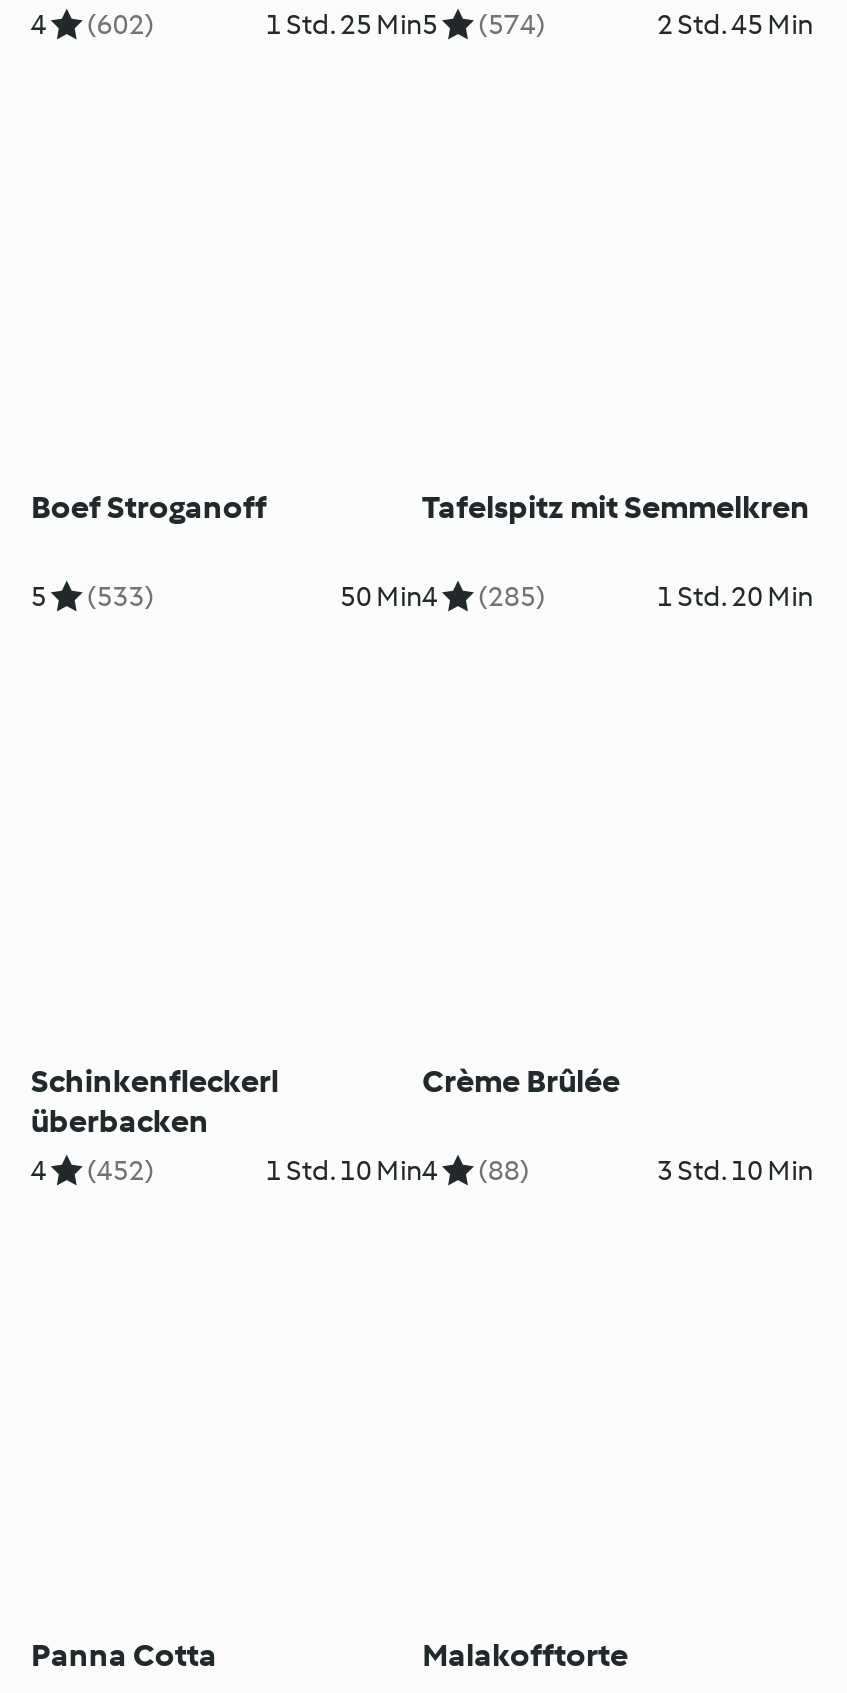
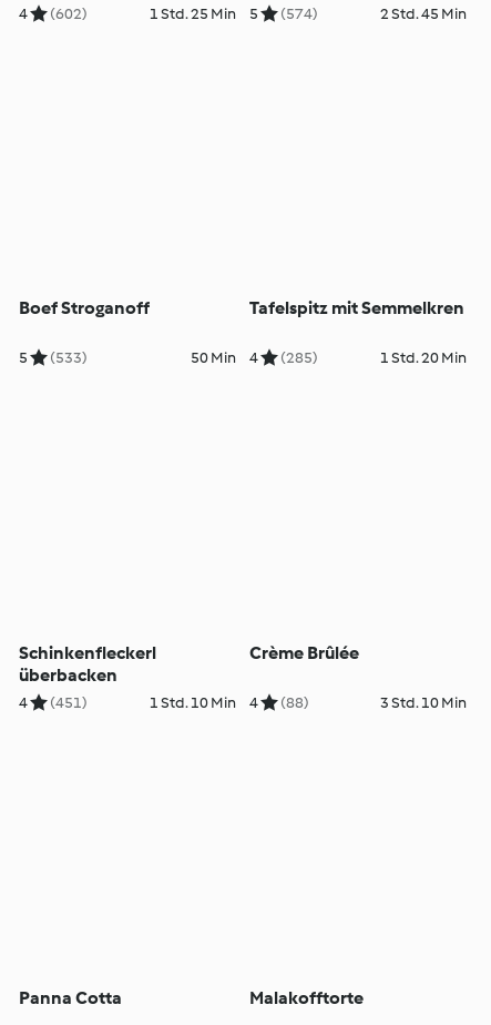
[31,1154,155,1188] 4 (452) -> [19,693,88,712] 4 (451)

